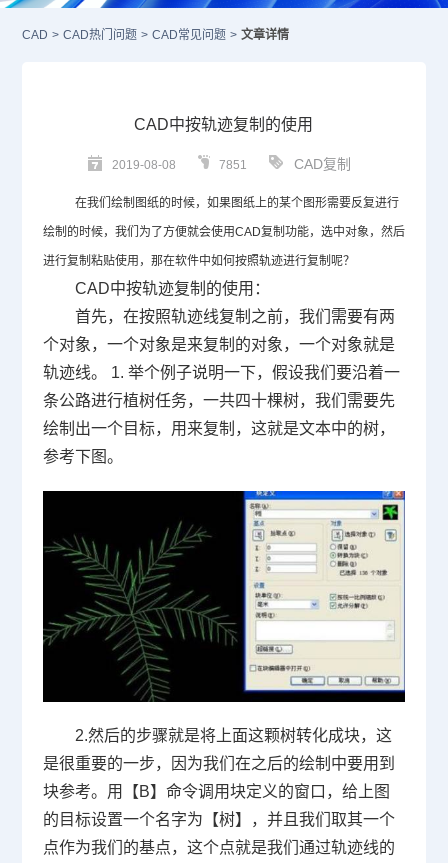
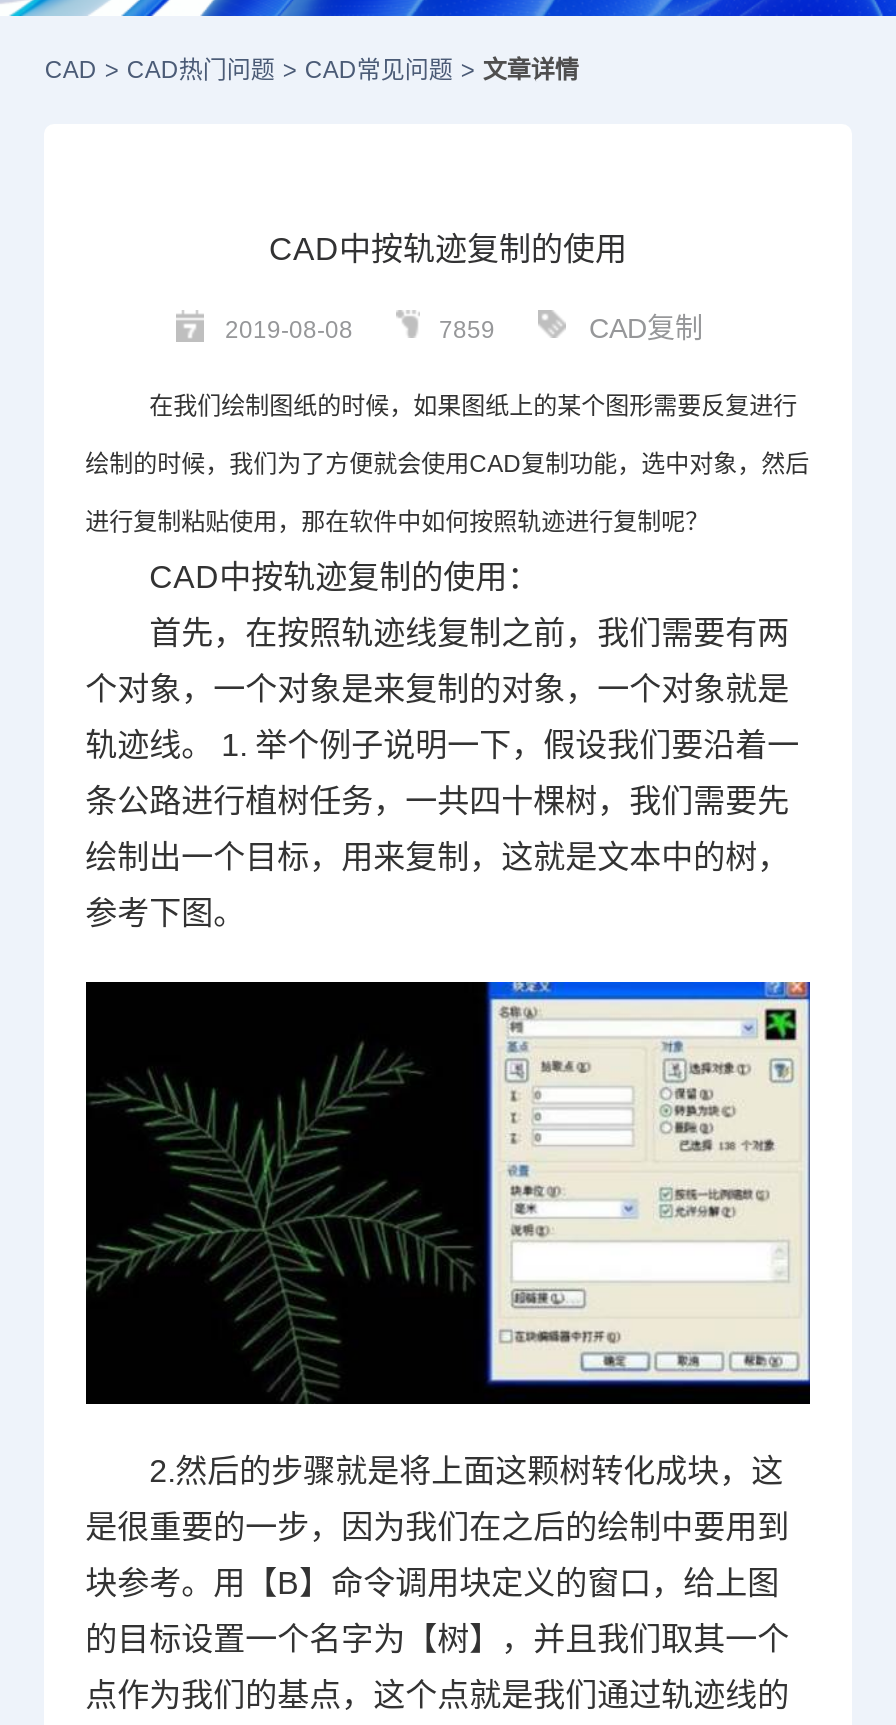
[219,158,247,172] 7851 -> [439,317,495,345] 7859

